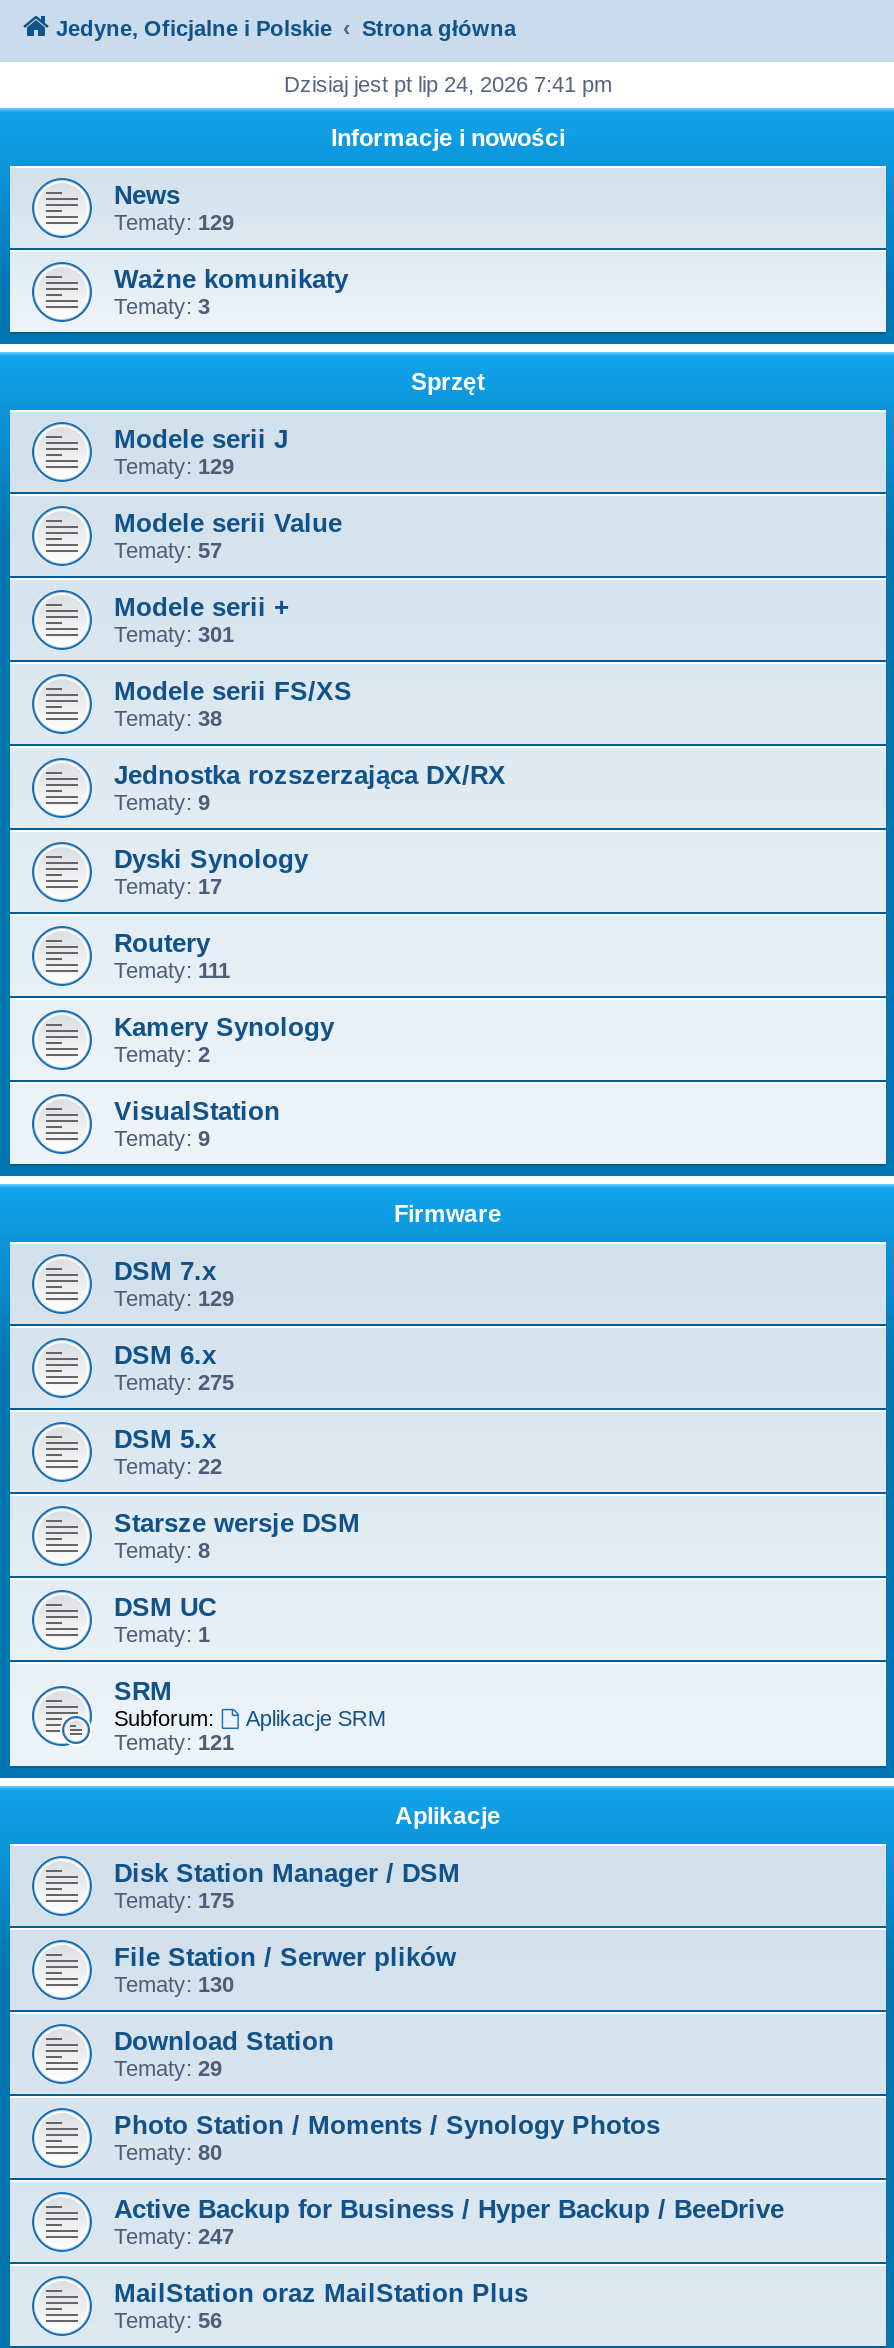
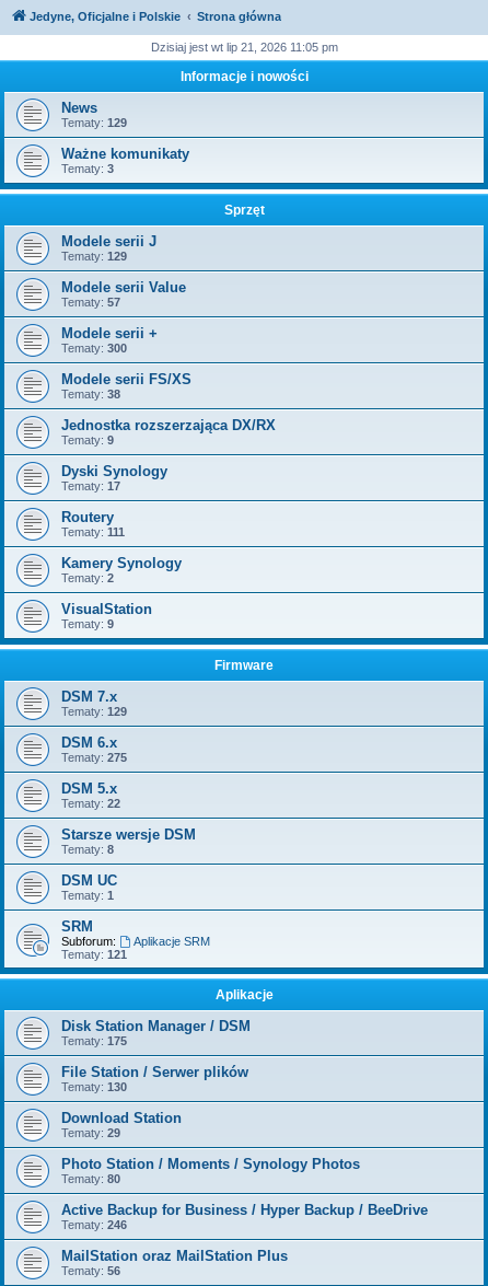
[284,72,612,96] Dzisiaj jest pt lip 24, 2026 7:41 pm -> [150,40,338,54] Dzisiaj jest wt lip 21, 2026 11:05 pm
[114,622,234,646] Tematy: 301 -> [61,341,127,355] Tematy: 300
[114,2224,234,2248] Tematy: 247 -> [61,1218,127,1231] Tematy: 246

